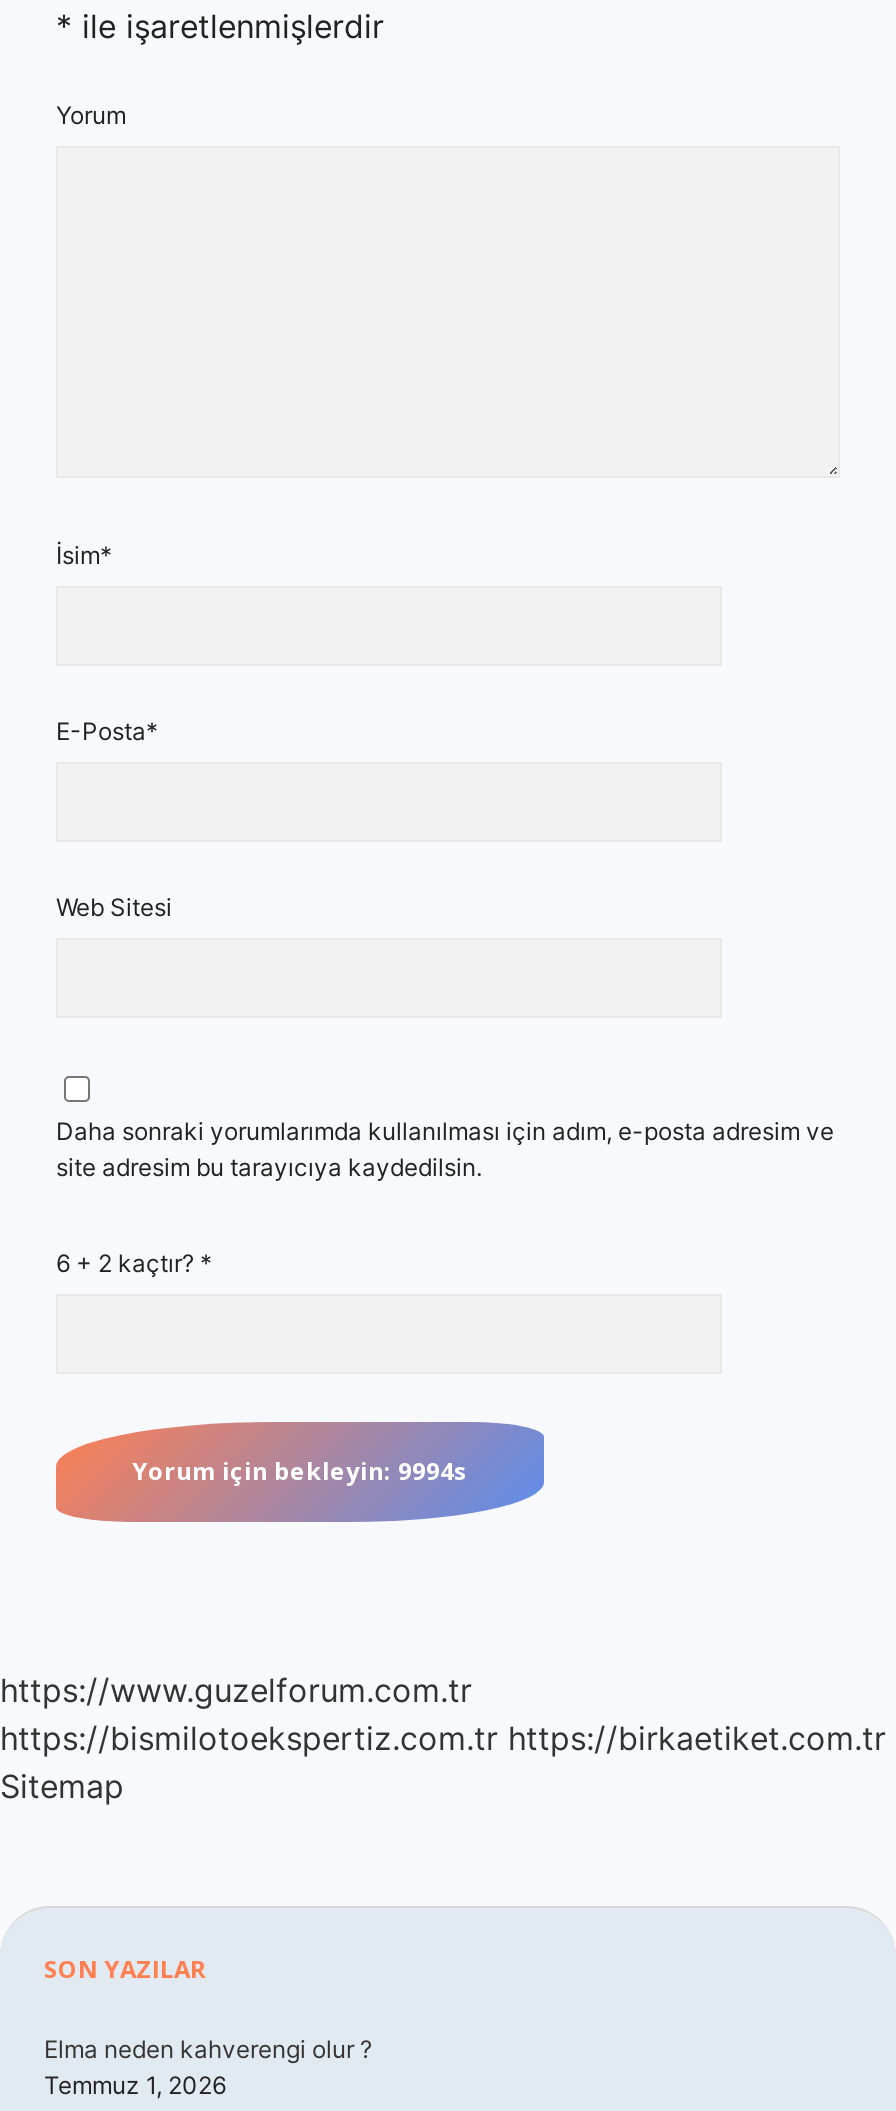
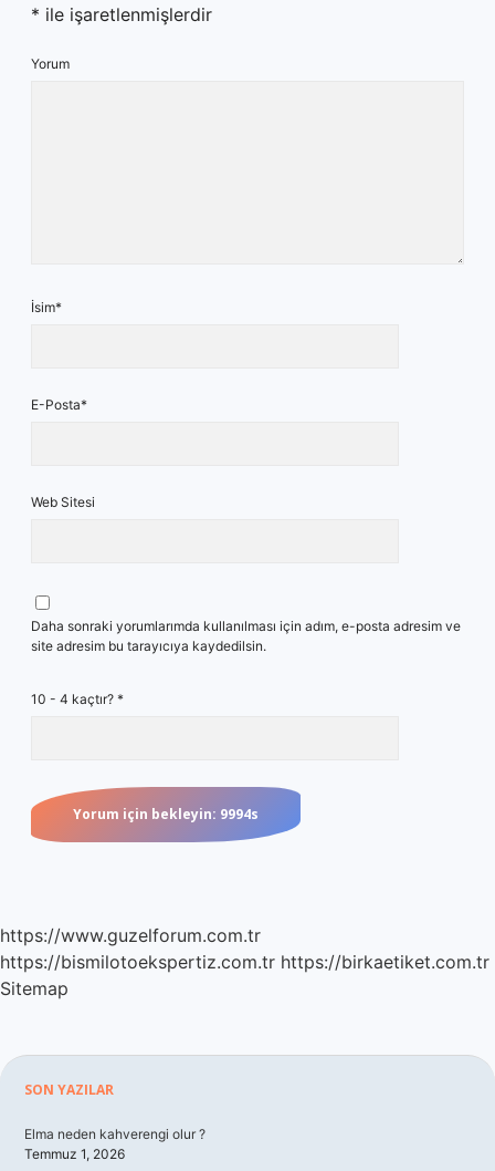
[56,1248,212,1278] 6 + 2 kaçtır? * -> [31,691,124,707] 10 - 4 kaçtır? *

